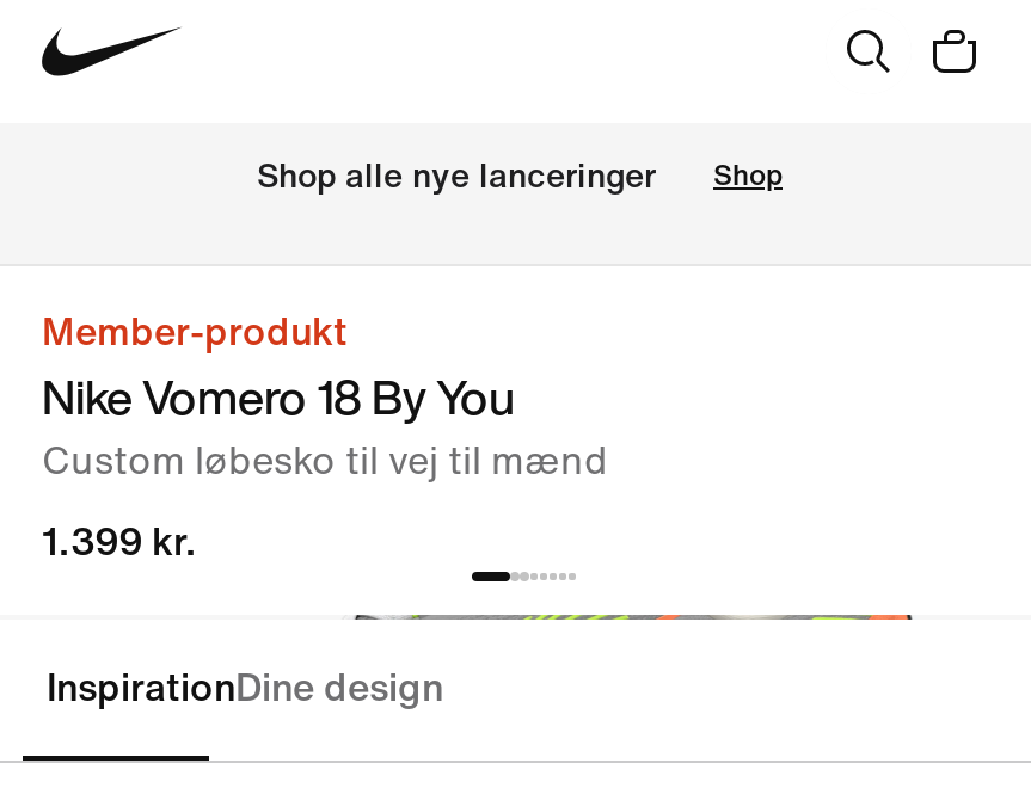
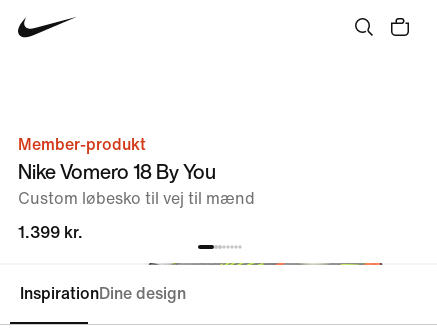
[257,160,783,196] Shop alle nye lanceringer | Shop -> none

